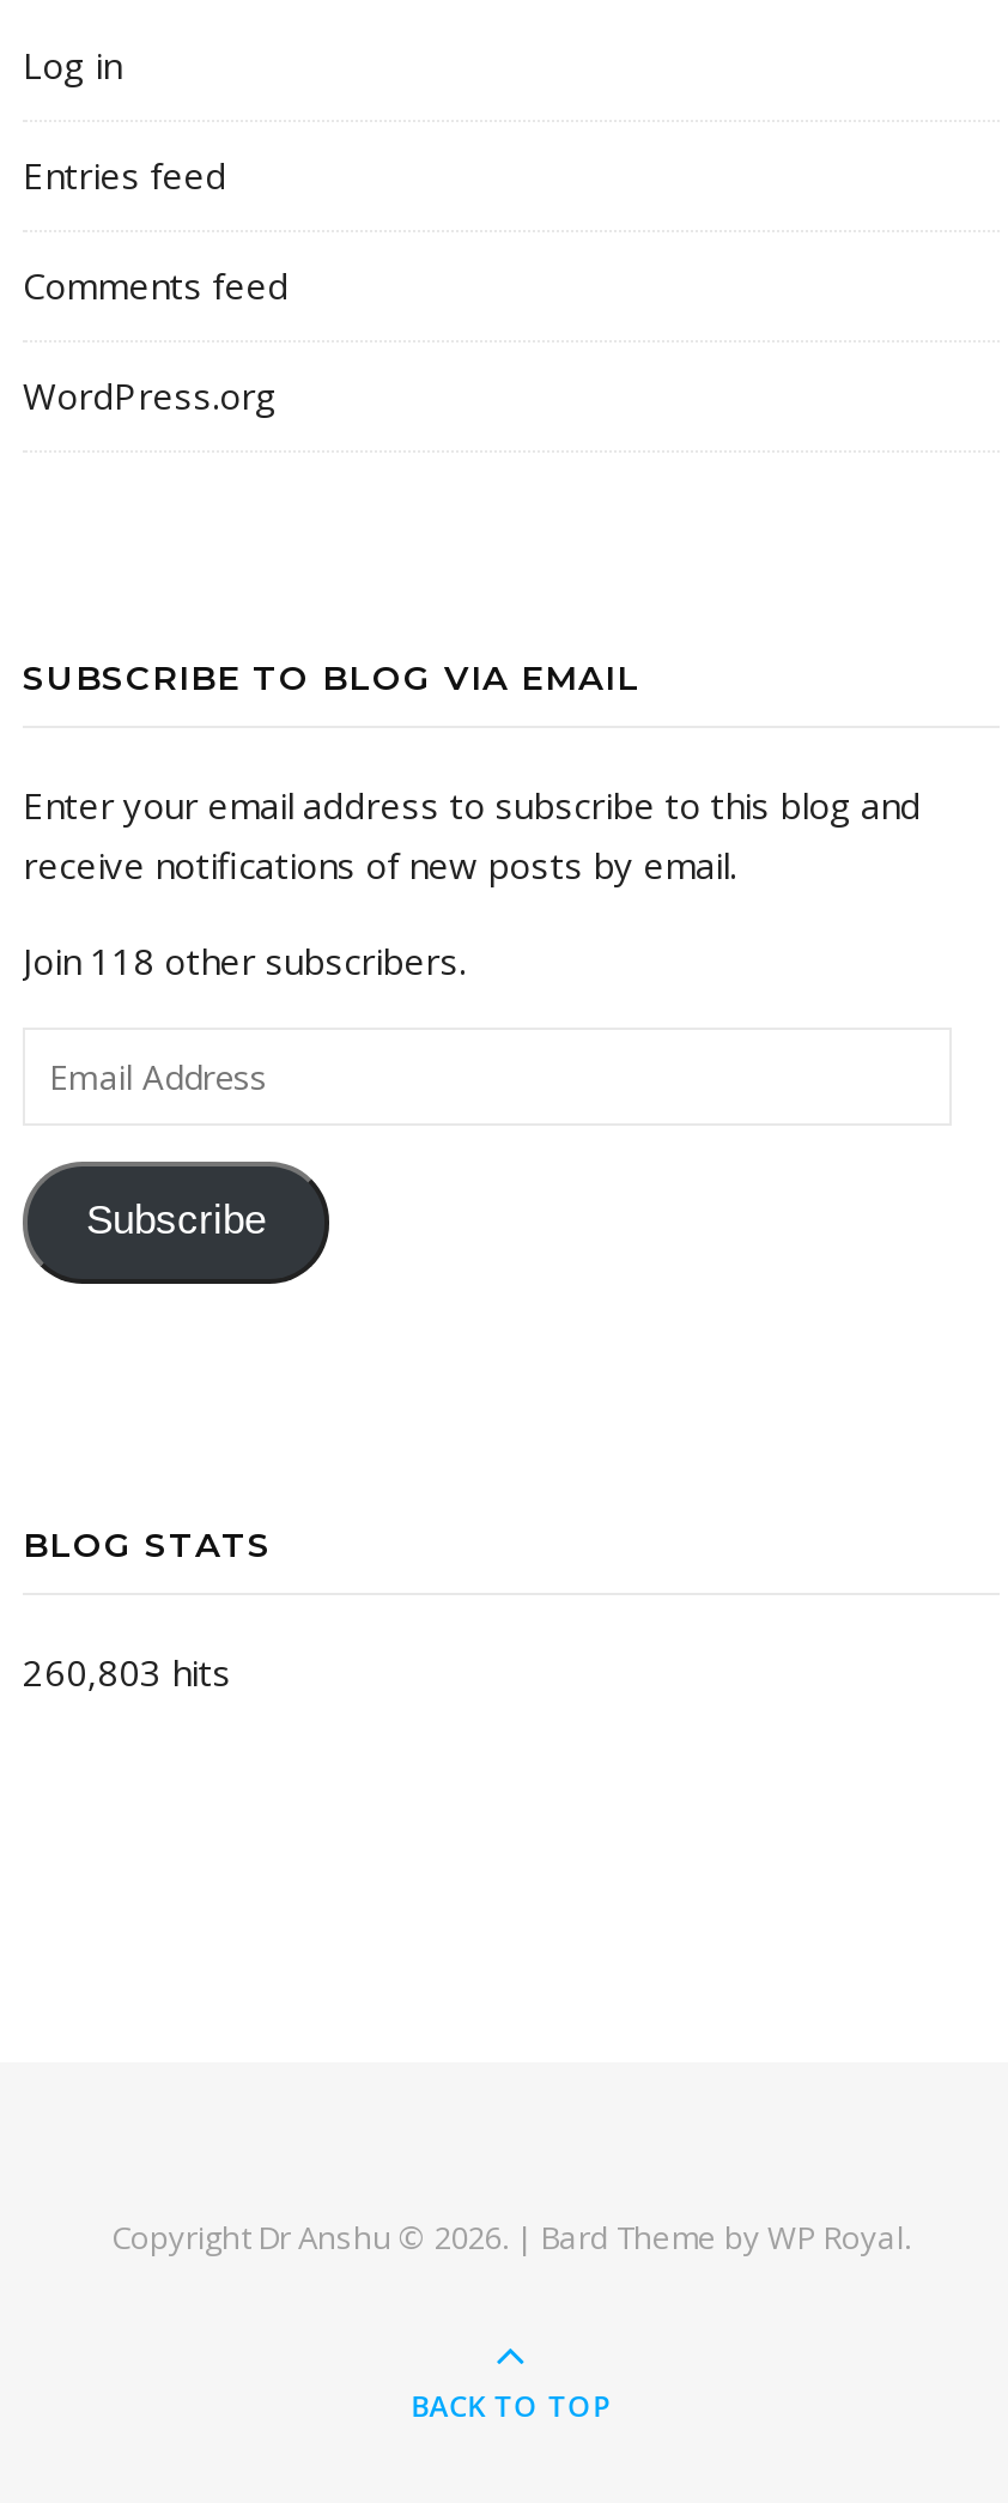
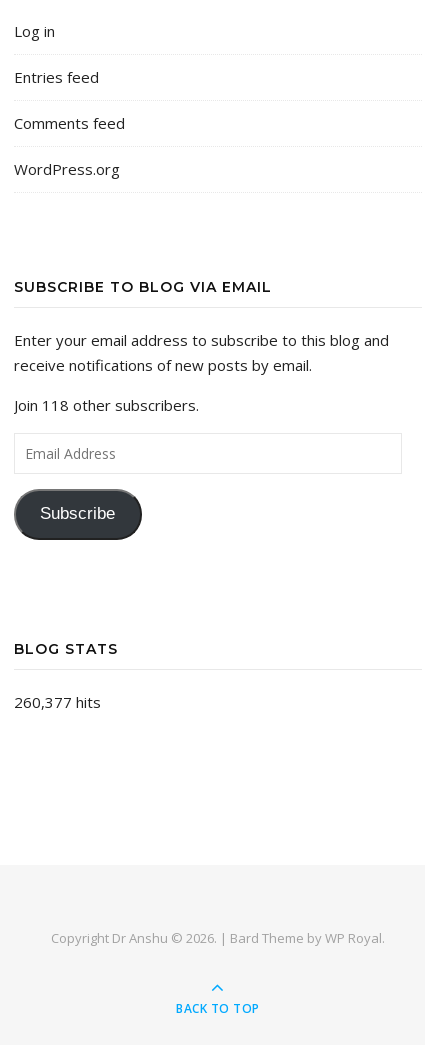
[23,1647,231,1695] 260,803 hits -> [14,691,101,711] 260,377 hits

